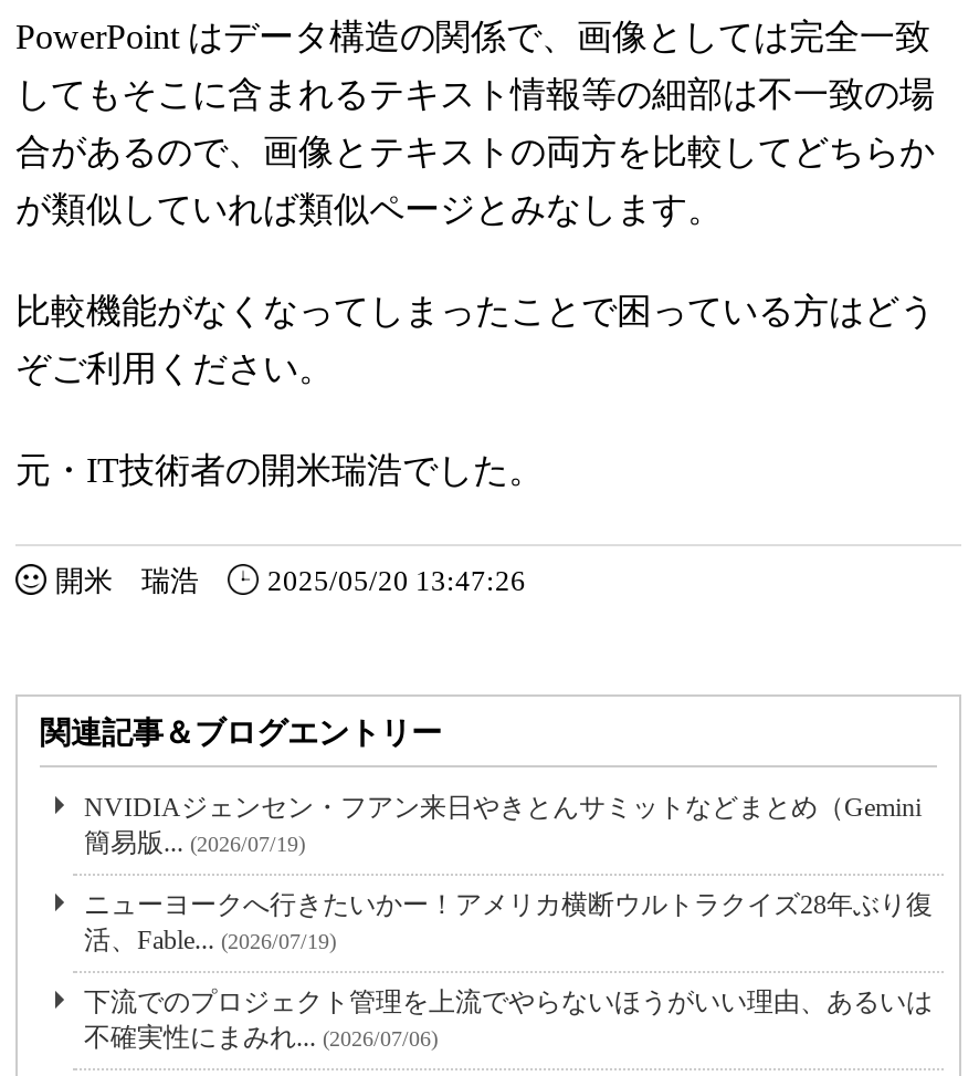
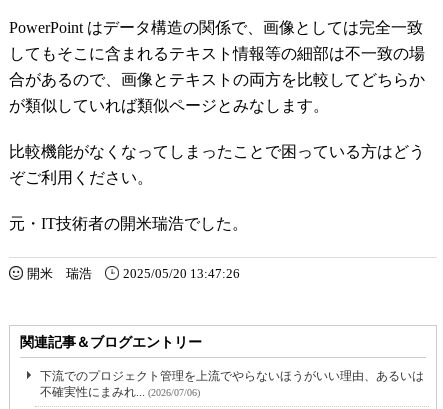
[84,791,933,955] NVIDIAジェンセン・フアン来日やきとんサミットなどまとめ（Gemini | 簡易版... (2026/07/19) | ニューヨークへ行きたいかー！アメリカ横断ウルトラクイズ28年ぶり復 | 活、Fable... (2026/07/19) -> none

